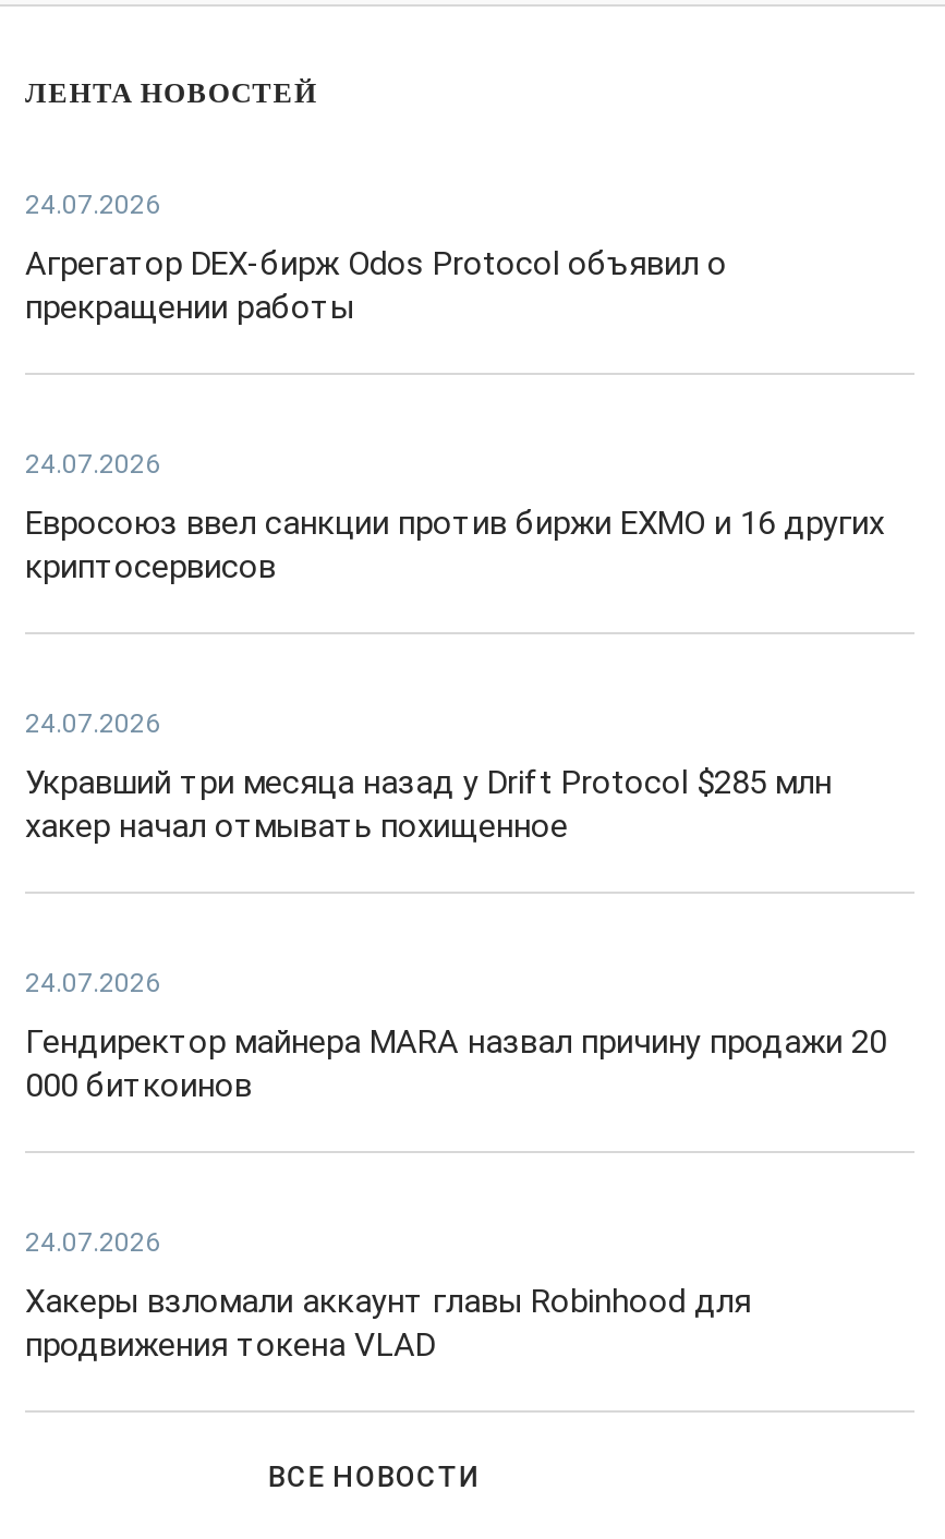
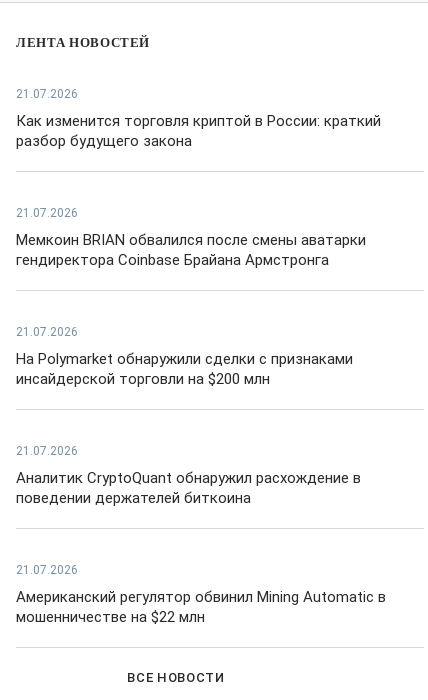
[25,189,160,220] 24.07.2026 -> [16,87,78,101] 21.07.2026
[25,244,727,327] Агрегатор DEX‑бирж Odos Protocol объявил о | прекращении работы -> [16,112,381,150] Как изменится торговля криптой в России: краткий | разбор будущего закона
[25,449,160,479] 24.07.2026 -> [16,206,78,220] 21.07.2026
[25,503,884,586] Евросоюз ввел санкции против биржи EXMO и 16 других | криптосервисов -> [16,231,366,269] Мемкоин BRIAN обвалился после смены аватарки | гендиректора Coinbase Брайана Армстронга
[25,708,160,739] 24.07.2026 -> [16,325,78,339] 21.07.2026
[25,763,832,845] Укравший три месяца назад у Drift Protocol $285 млн | хакер начал отмывать похищенное -> [16,350,353,388] На Polymarket обнаружили сделки с признаками | инсайдерской торговли на $200 млн
[25,967,160,998] 24.07.2026 -> [16,444,78,458] 21.07.2026
[25,1022,886,1105] Гендиректор майнера MARA назвал причину продажи 20 | 000 биткоинов -> [16,469,361,507] Аналитик CryptoQuant обнаружил расхождение в | поведении держателей биткоина
[25,1227,160,1257] 24.07.2026 -> [16,563,78,577] 21.07.2026
[25,1281,751,1364] Хакеры взломали аккаунт главы Robinhood для | продвижения токена VLAD -> [16,588,386,626] Американский регулятор обвинил Mining Automatic в | мошенничестве на $22 млн

